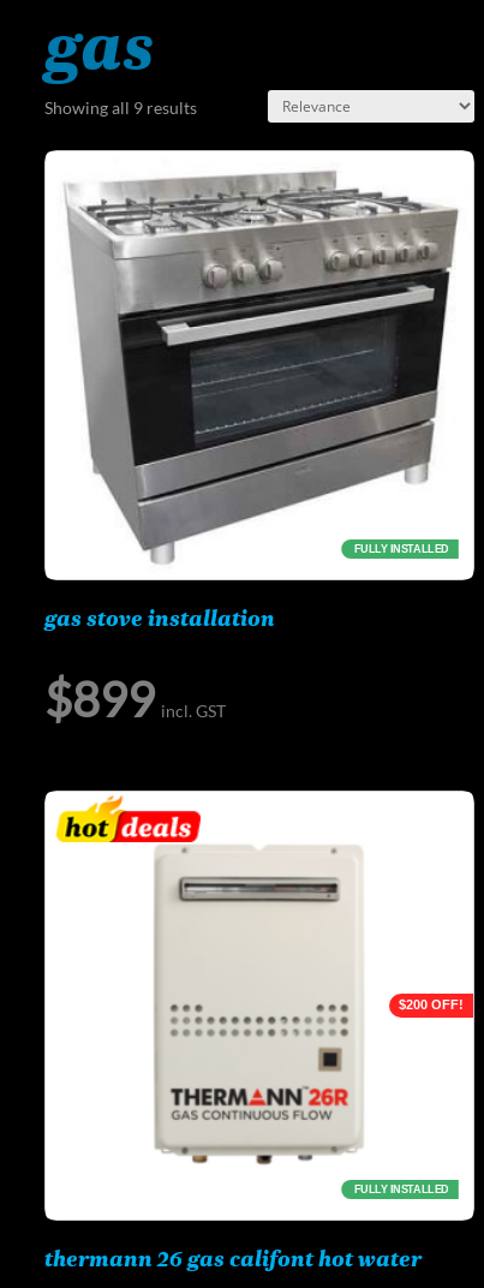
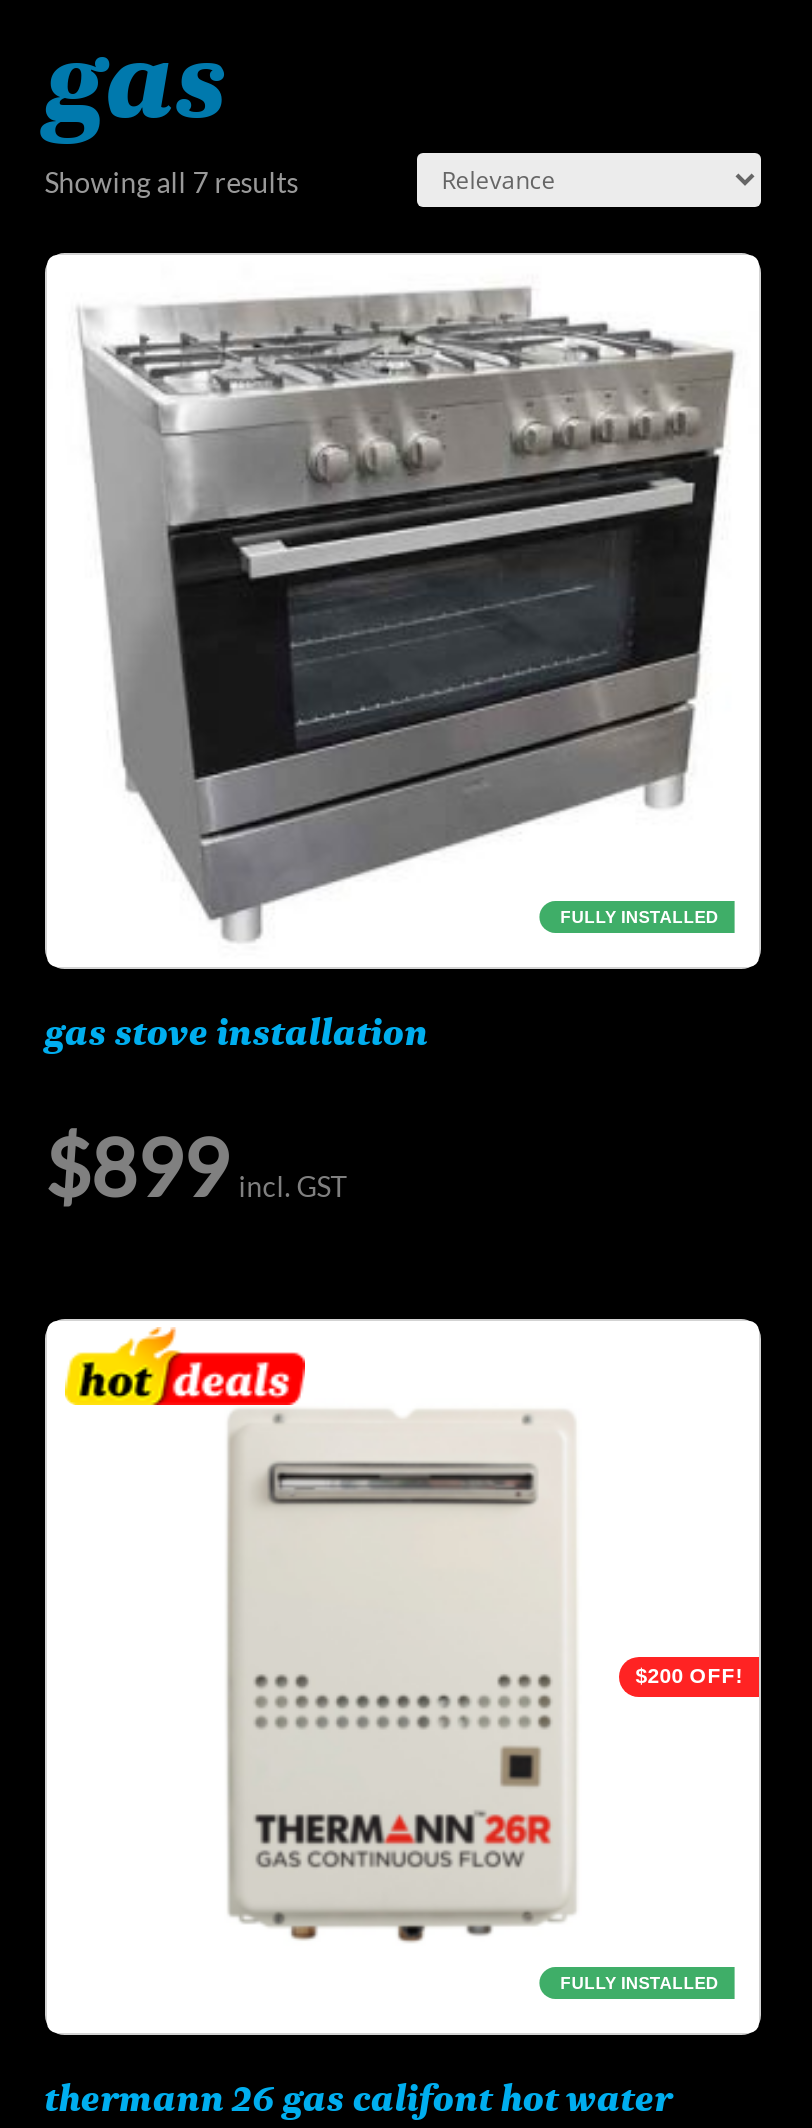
[44,97,197,118] Showing all 9 results -> [45,165,299,199] Showing all 7 results

